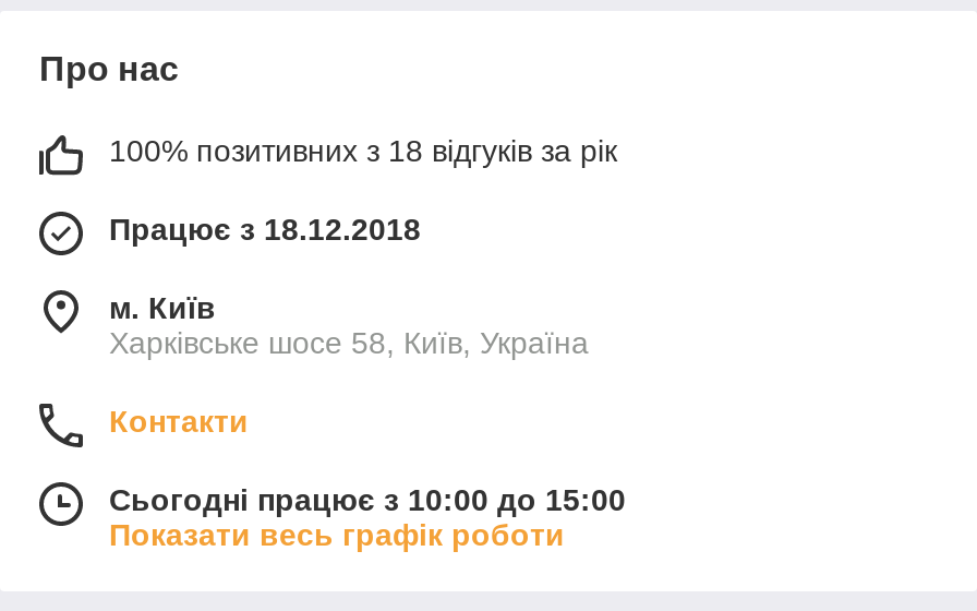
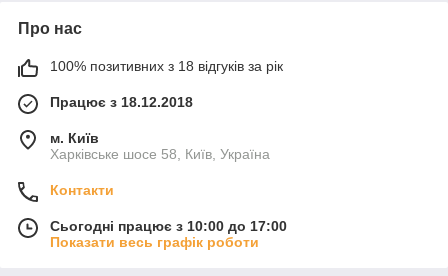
[109,482,626,517] Сьогодні працює з 10:00 до 15:00 -> [50,218,287,234] Сьогодні працює з 10:00 до 17:00

